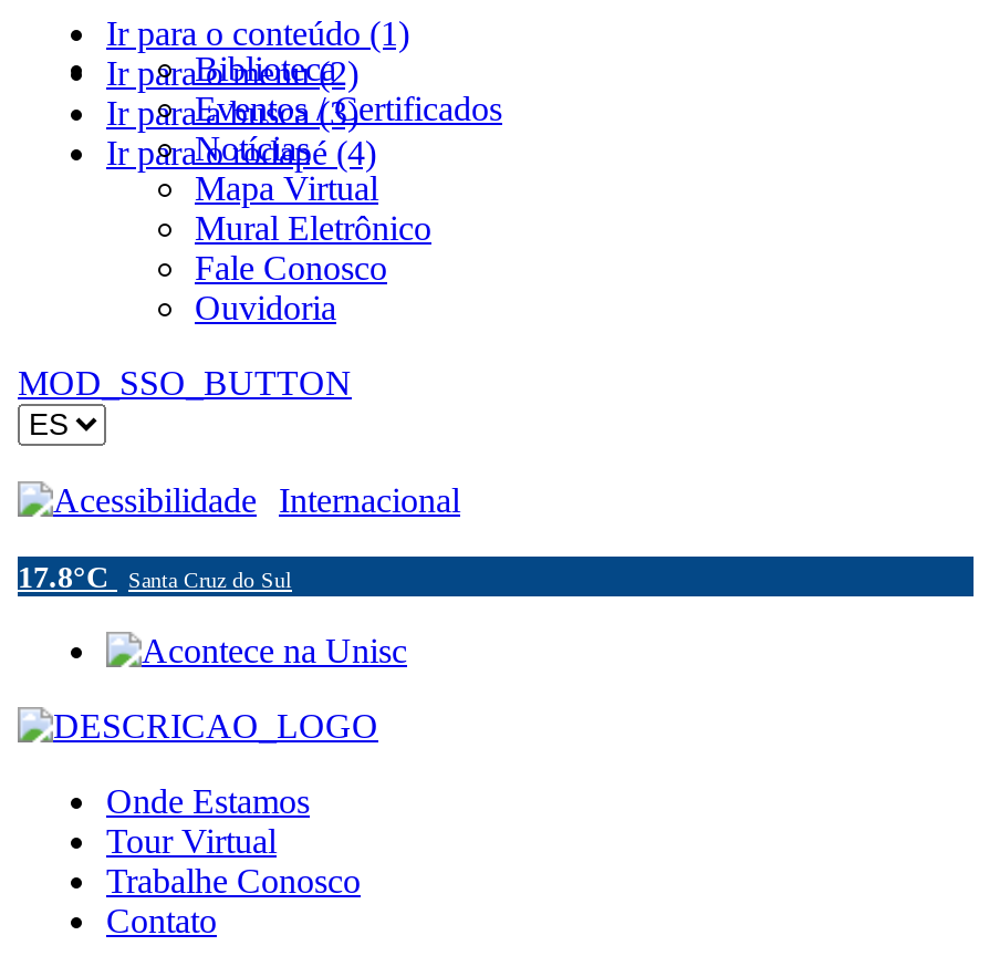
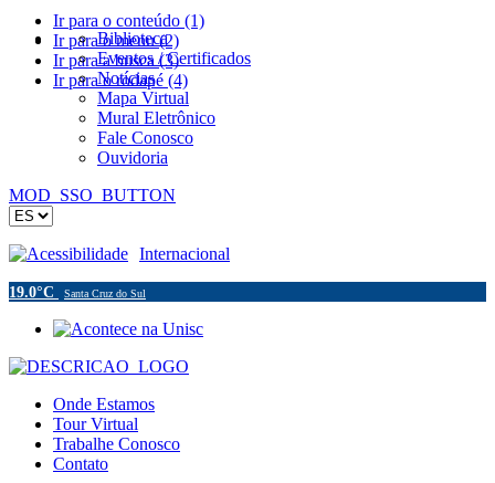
[18,561,292,594] 17.8°C Santa Cruz do Sul -> [9,284,146,301] 19.0°C Santa Cruz do Sul

